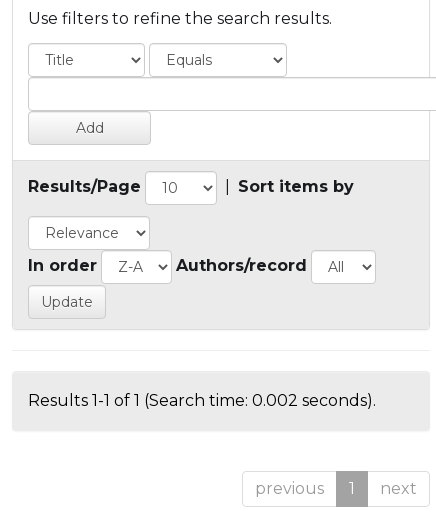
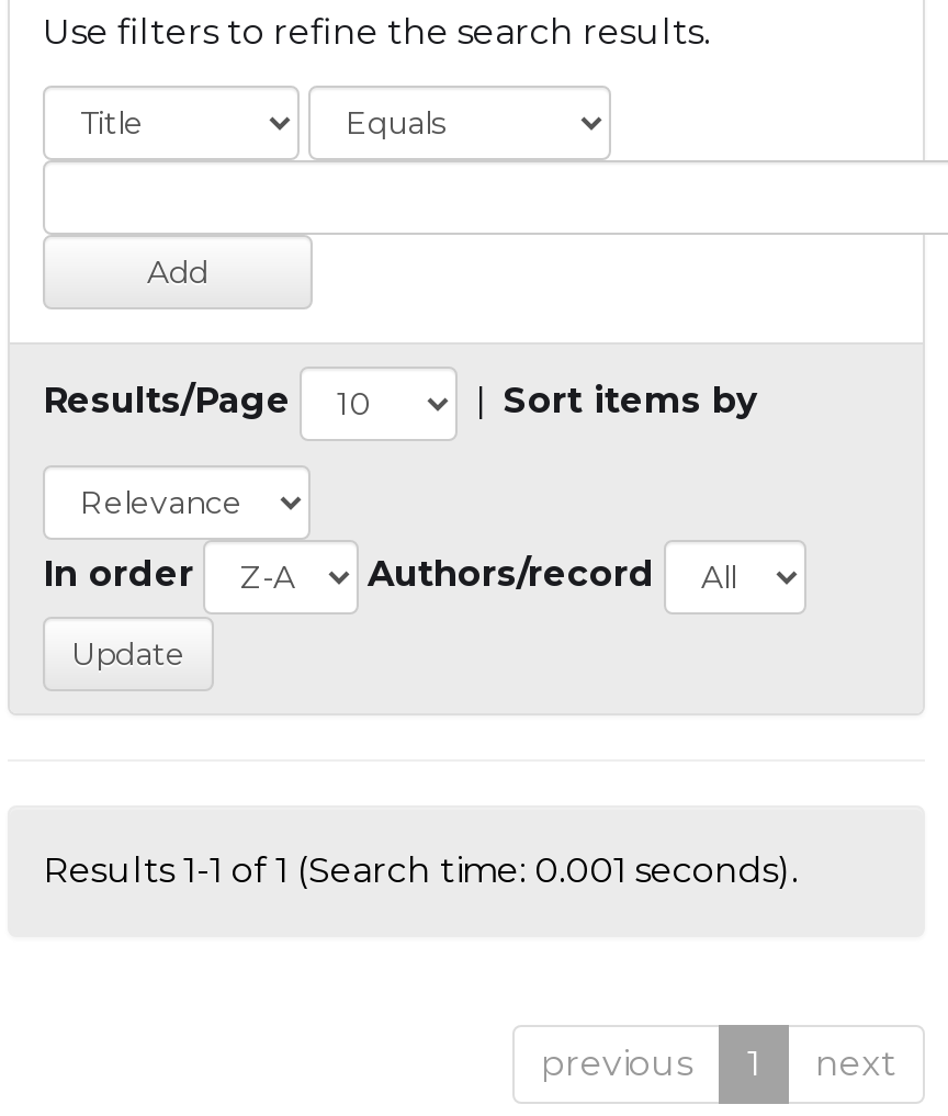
[28,391,376,410] Results 1-1 of 1 (Search time: 0.002 seconds). -> [43,850,798,892] Results 1-1 of 1 (Search time: 0.001 seconds).

